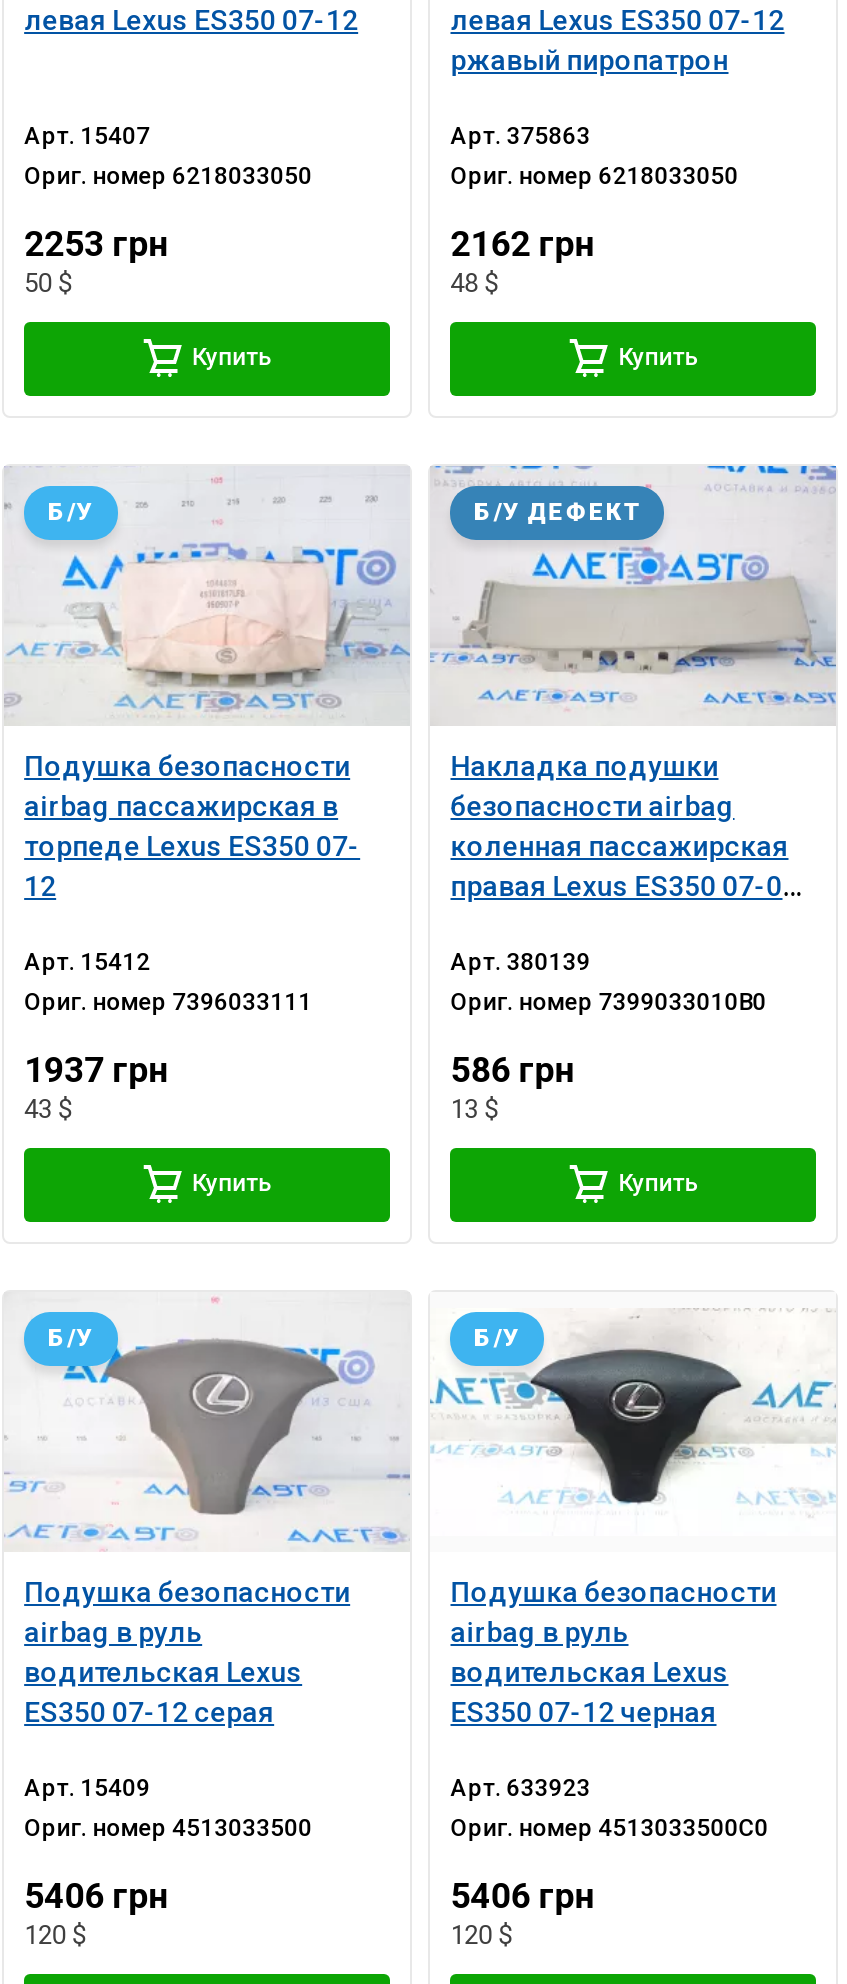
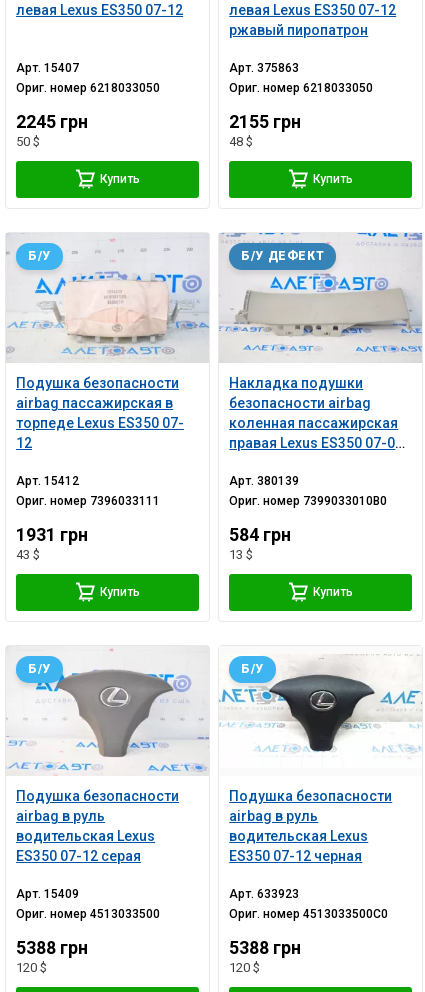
[24,224,168,264] 2253 грн -> [16,112,88,132] 2245 грн
[450,224,594,264] 2162 грн -> [229,112,301,132] 2155 грн
[24,1050,168,1090] 1937 грн -> [16,525,88,545] 1931 грн
[450,1050,574,1090] 586 грн -> [229,525,291,545] 584 грн
[24,1876,168,1916] 5406 грн -> [16,938,88,958] 5388 грн
[450,1876,594,1916] 5406 грн -> [229,938,301,958] 5388 грн

